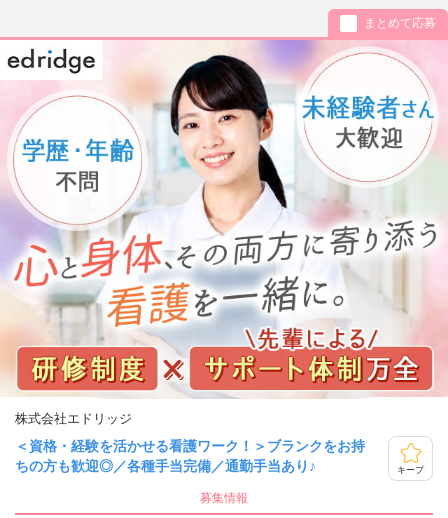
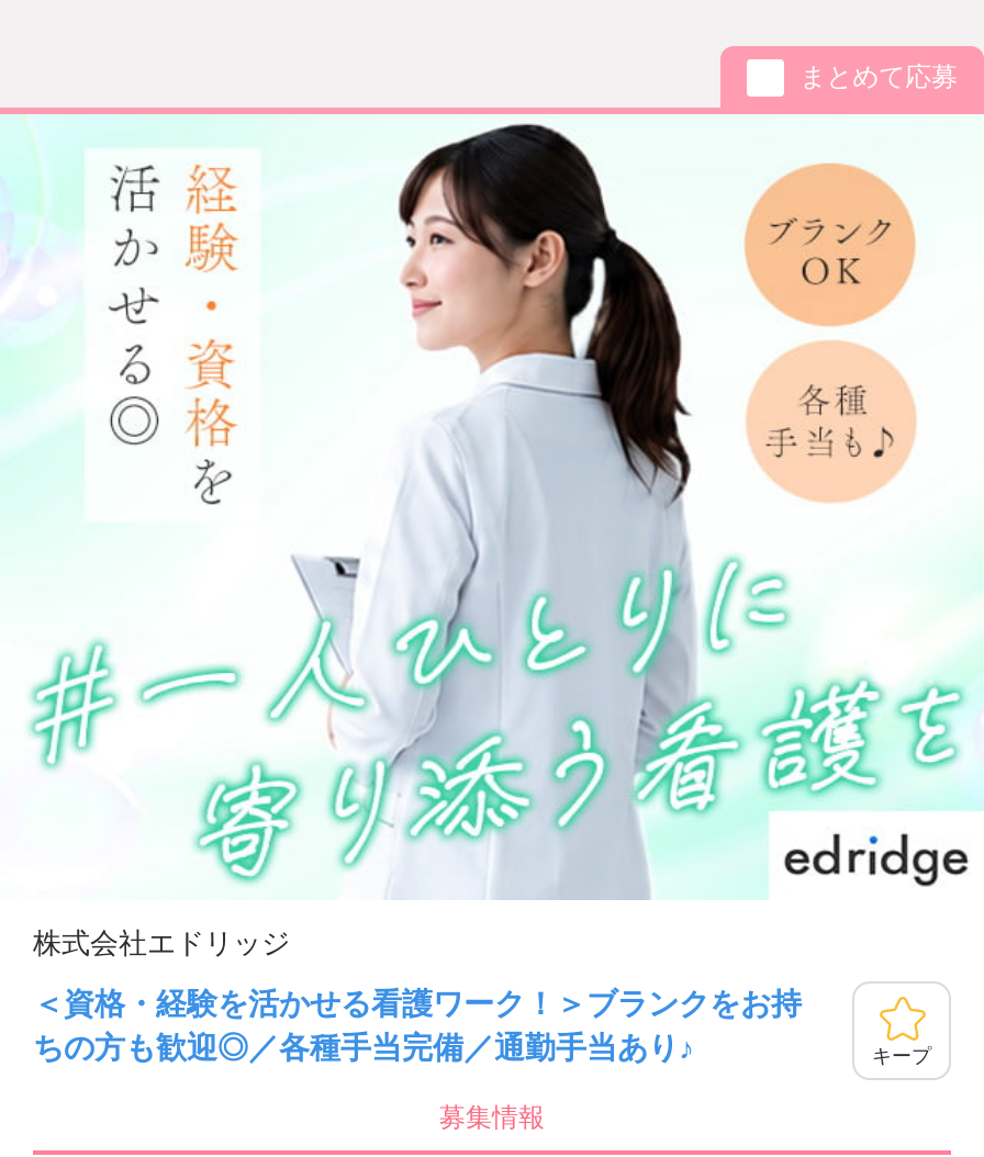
[3,40,445,399] [image] -> [7,114,977,900] [image]

